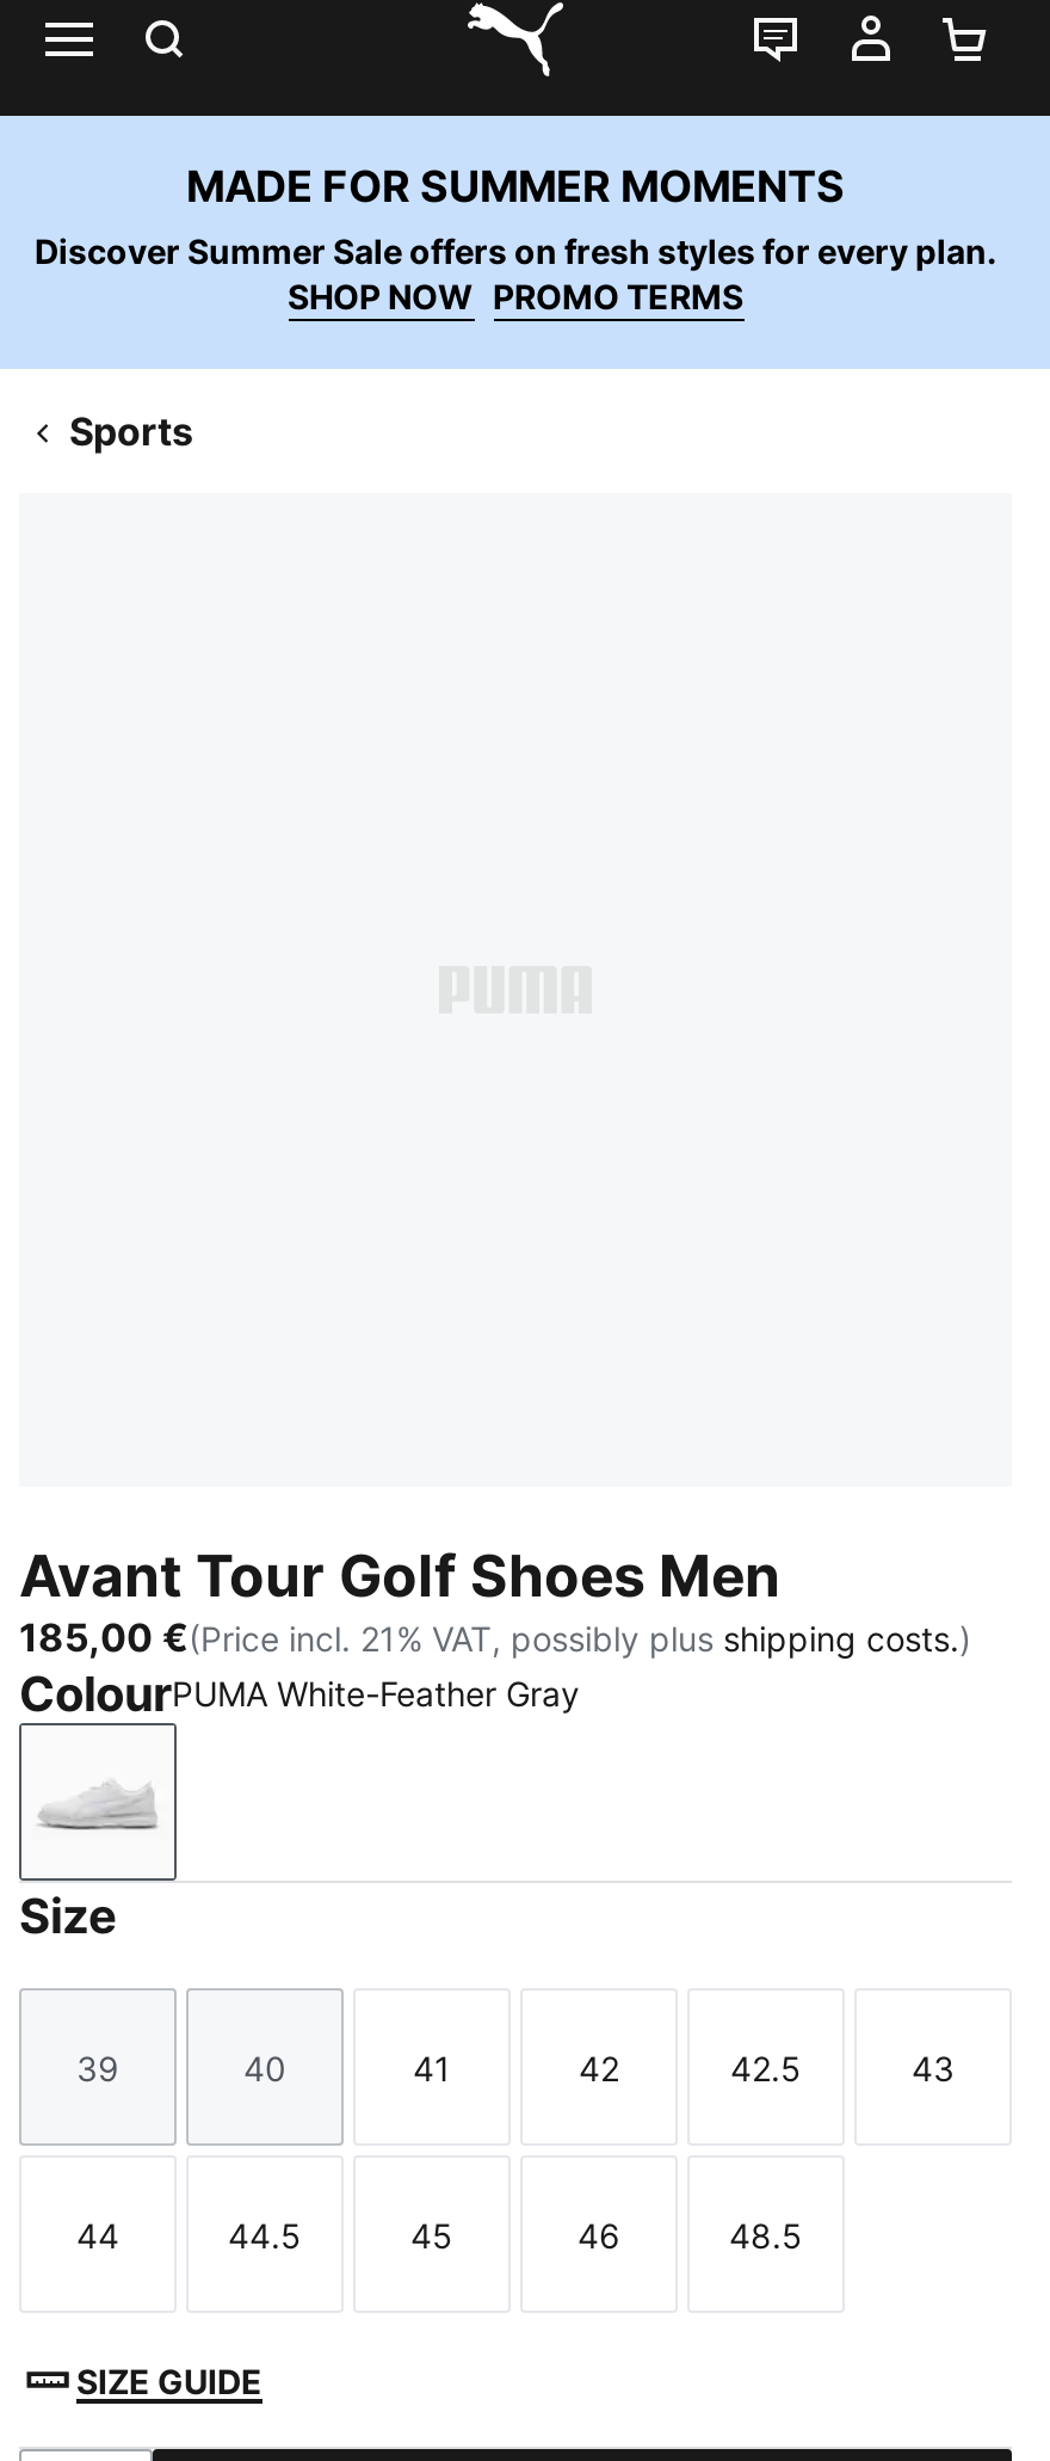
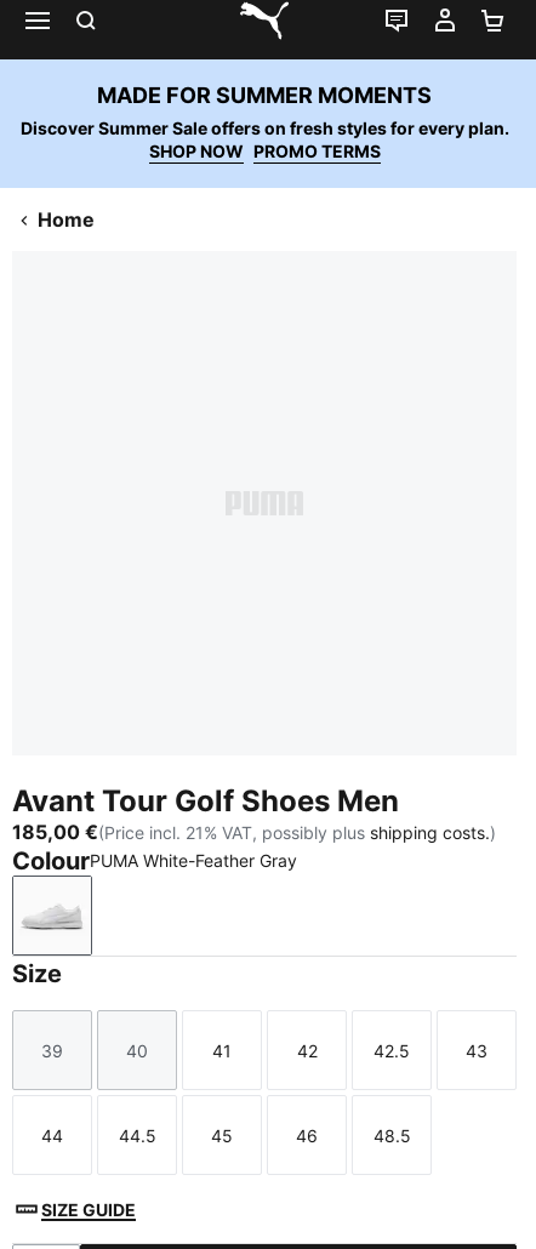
[69,407,193,455] Sports -> [38,207,95,232] Home

